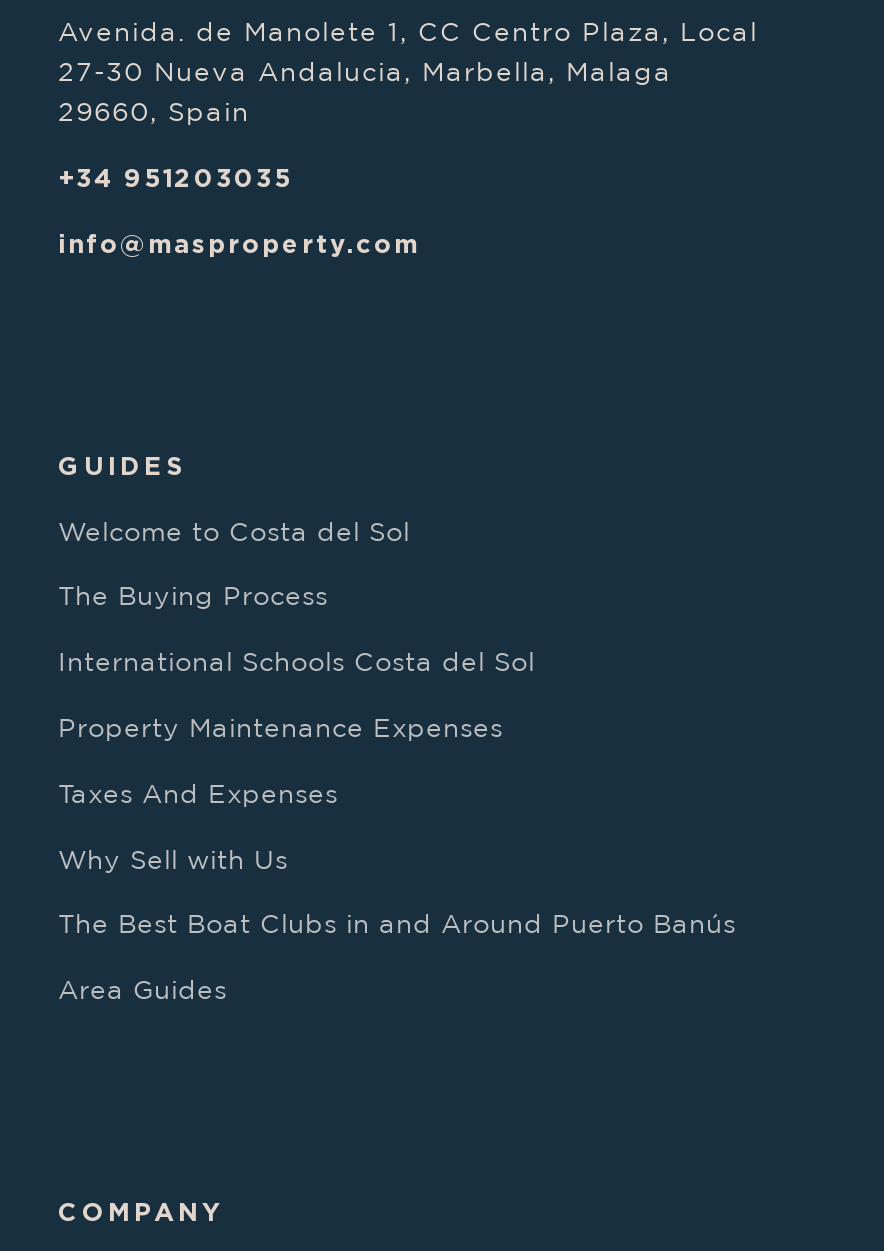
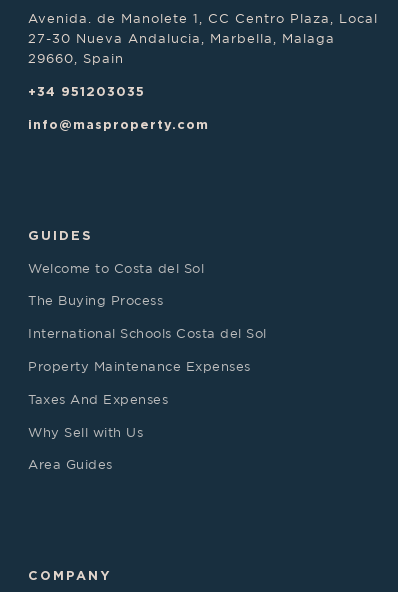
[58,910,736,938] The Best Boat Clubs in and Around Puerto Banús -> none

